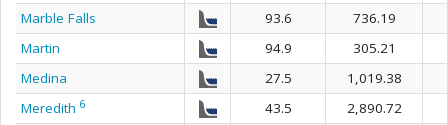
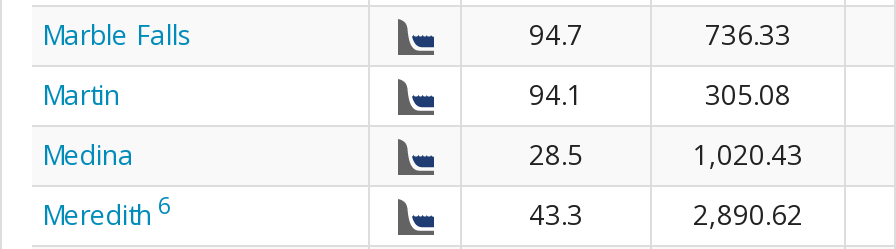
[264,9,291,27] 93.6 -> [529,16,583,52] 94.7
[352,9,395,27] 736.19 -> [705,16,791,52] 736.33
[264,39,291,57] 94.9 -> [529,76,583,112] 94.1
[352,39,395,57] 305.21 -> [705,76,791,112] 305.08
[264,69,291,87] 27.5 -> [529,136,583,172] 28.5
[346,69,401,87] 1,019.38 -> [693,136,803,172] 1,020.43
[264,99,291,117] 43.5 -> [529,196,583,232] 43.3
[346,99,401,117] 2,890.72 -> [693,196,803,232] 2,890.62

